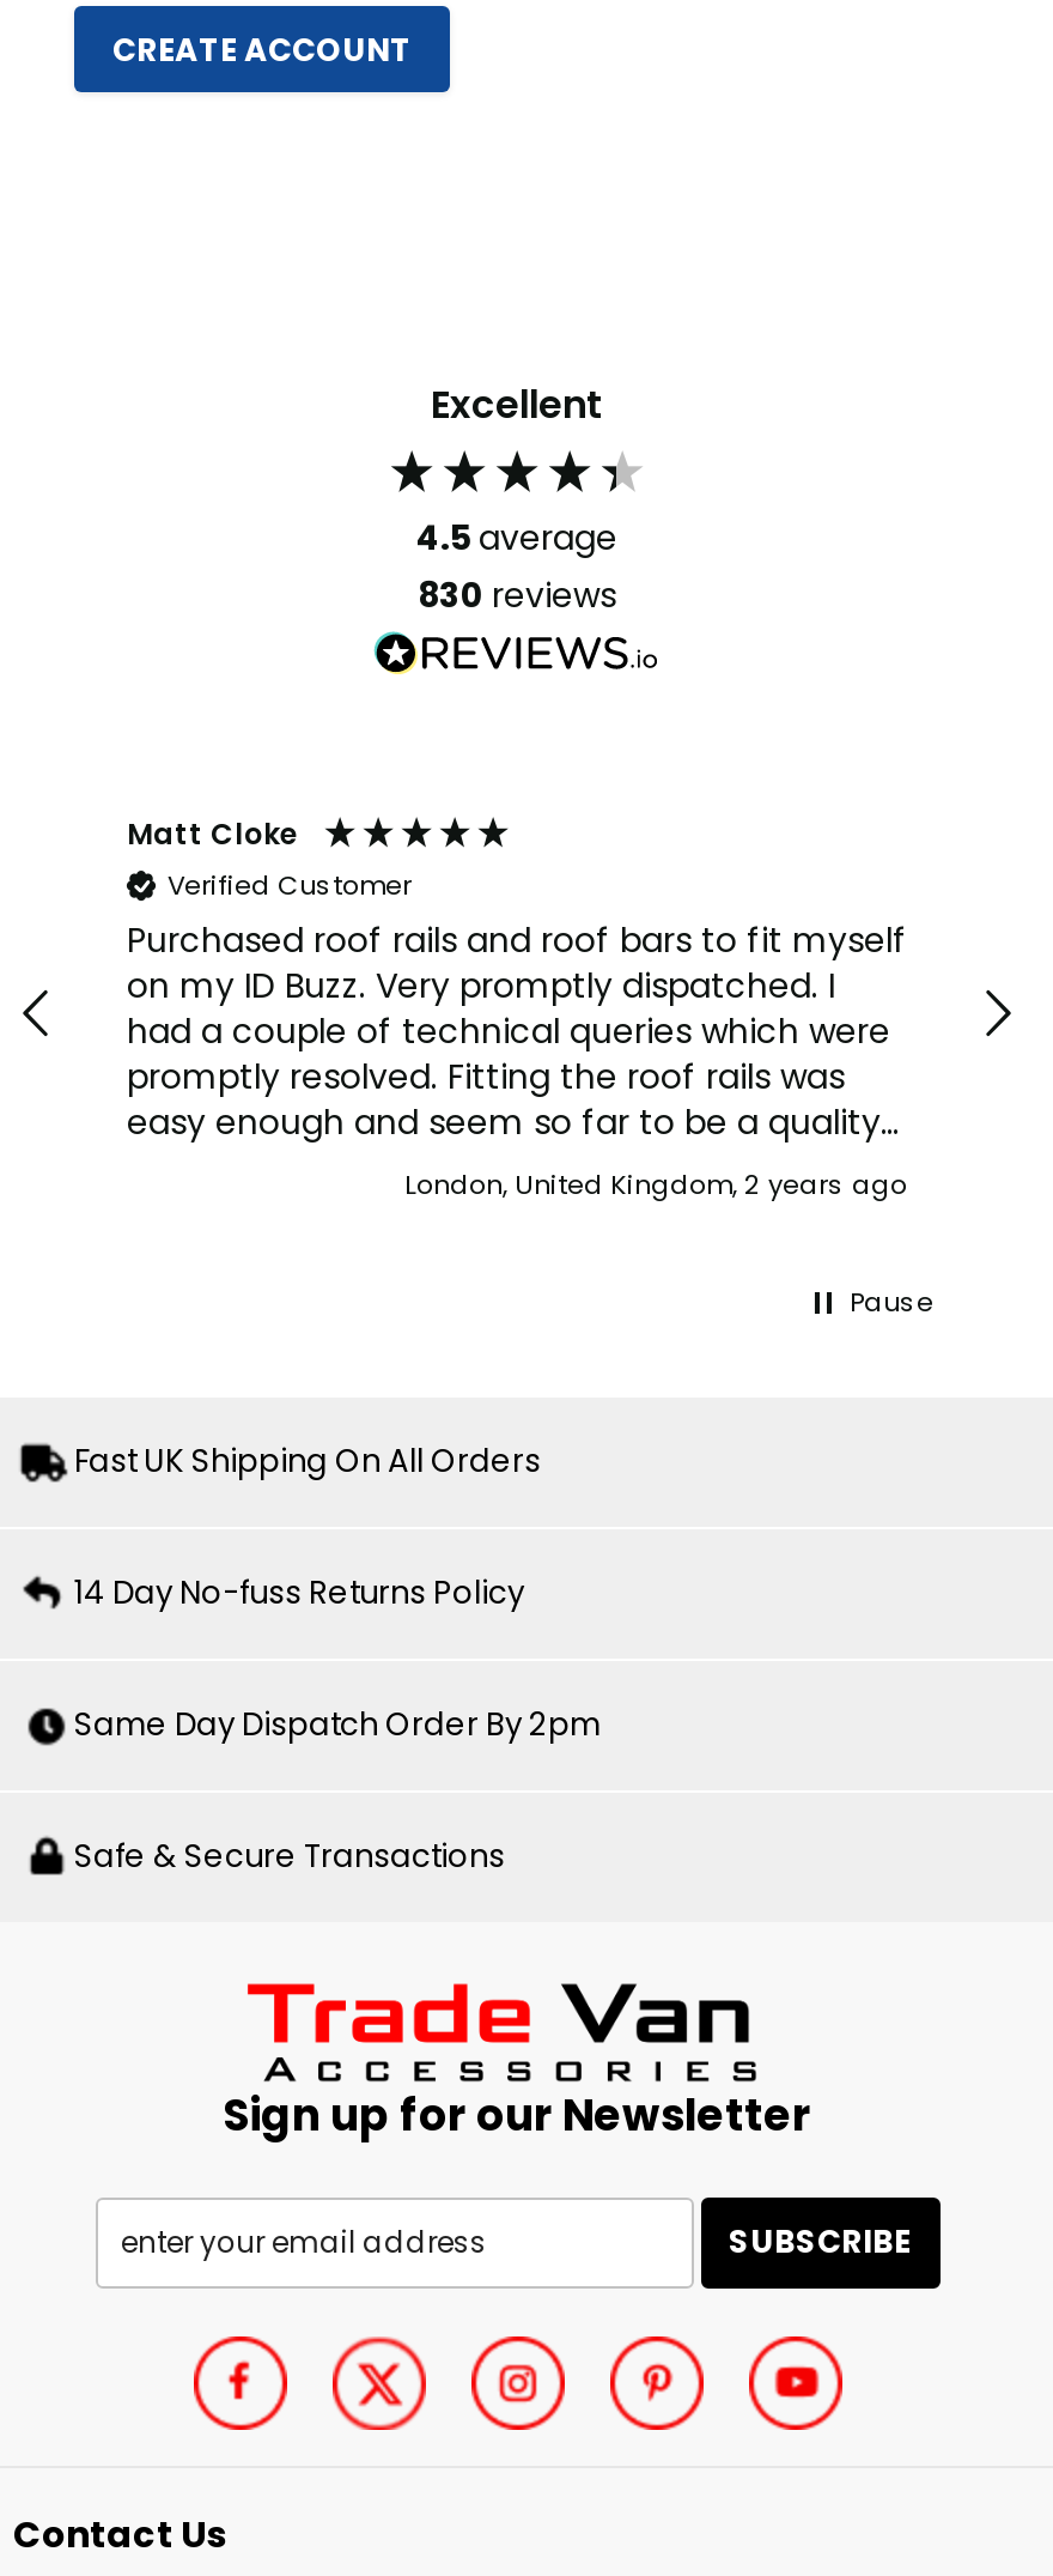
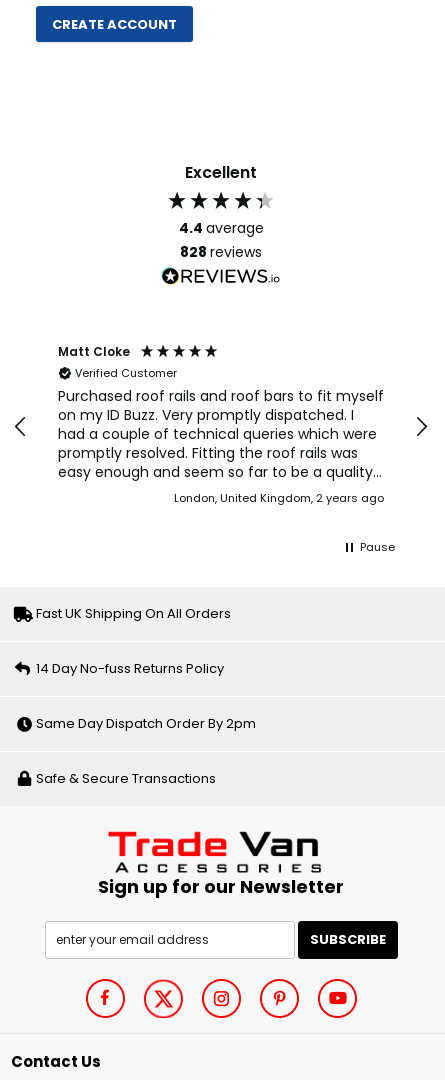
[416,514,617,562] 4.5 average -> [178,218,263,238] 4.4 average
[418,571,616,619] 830 reviews -> [180,242,262,262] 828 reviews

